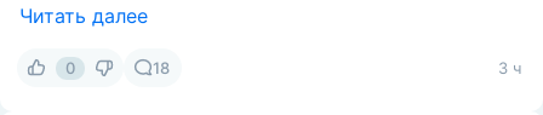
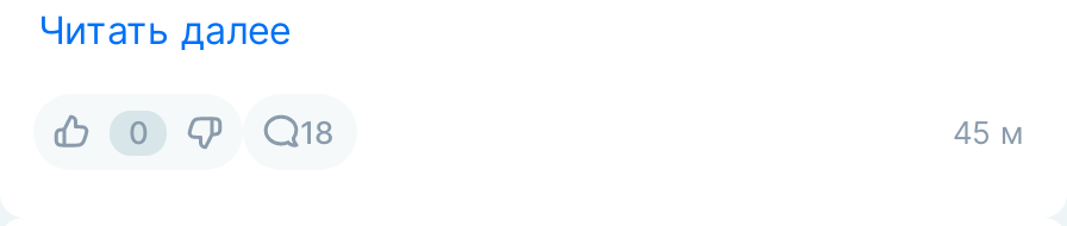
[498,58,521,77] 3 ч -> [953,114,1024,152] 45 м

